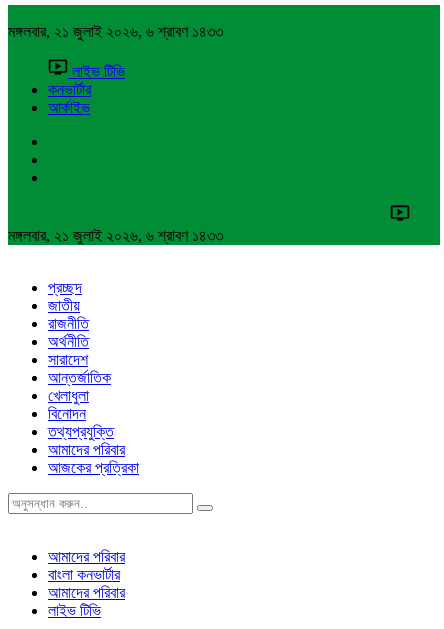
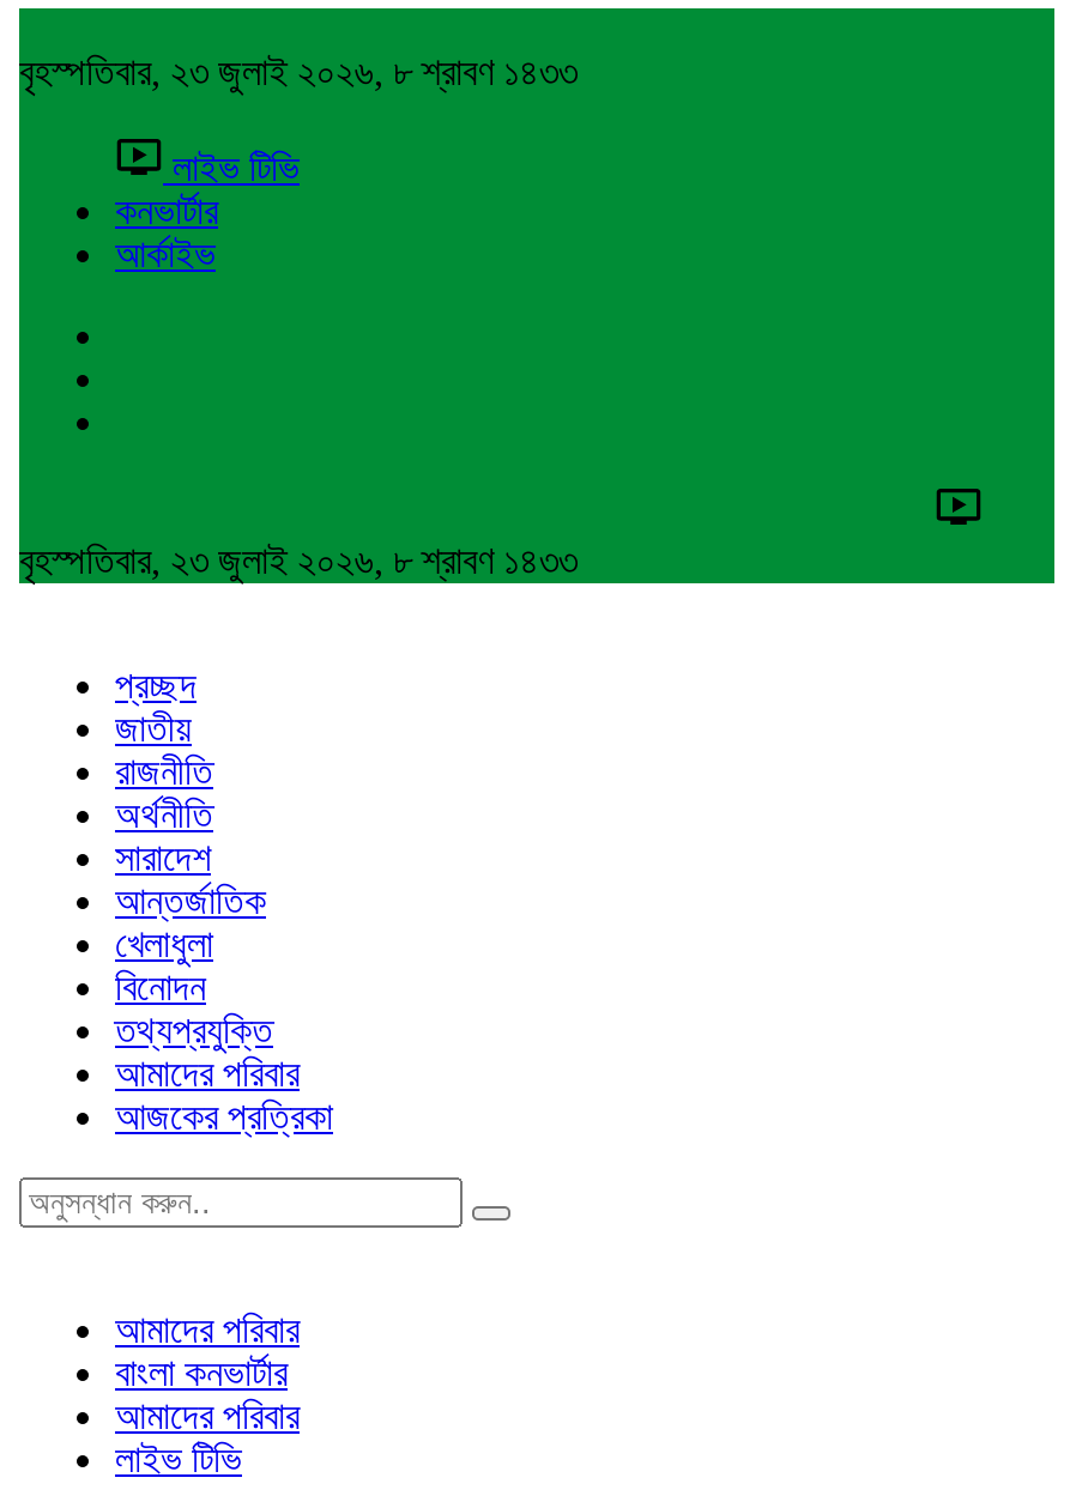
[8,23,223,40] মঙ্গলবার, ২১ জুলাই ২০২৬, ৬ শ্রাবণ ১৪৩৩ -> [19,52,578,92] বৃহস্পতিবার, ২৩ জুলাই ২০২৬, ৮ শ্রাবণ ১৪৩৩
[8,227,223,244] মঙ্গলবার, ২১ জুলাই ২০২৬, ৬ শ্রাবণ ১৪৩৩ -> [19,540,578,581] বৃহস্পতিবার, ২৩ জুলাই ২০২৬, ৮ শ্রাবণ ১৪৩৩

